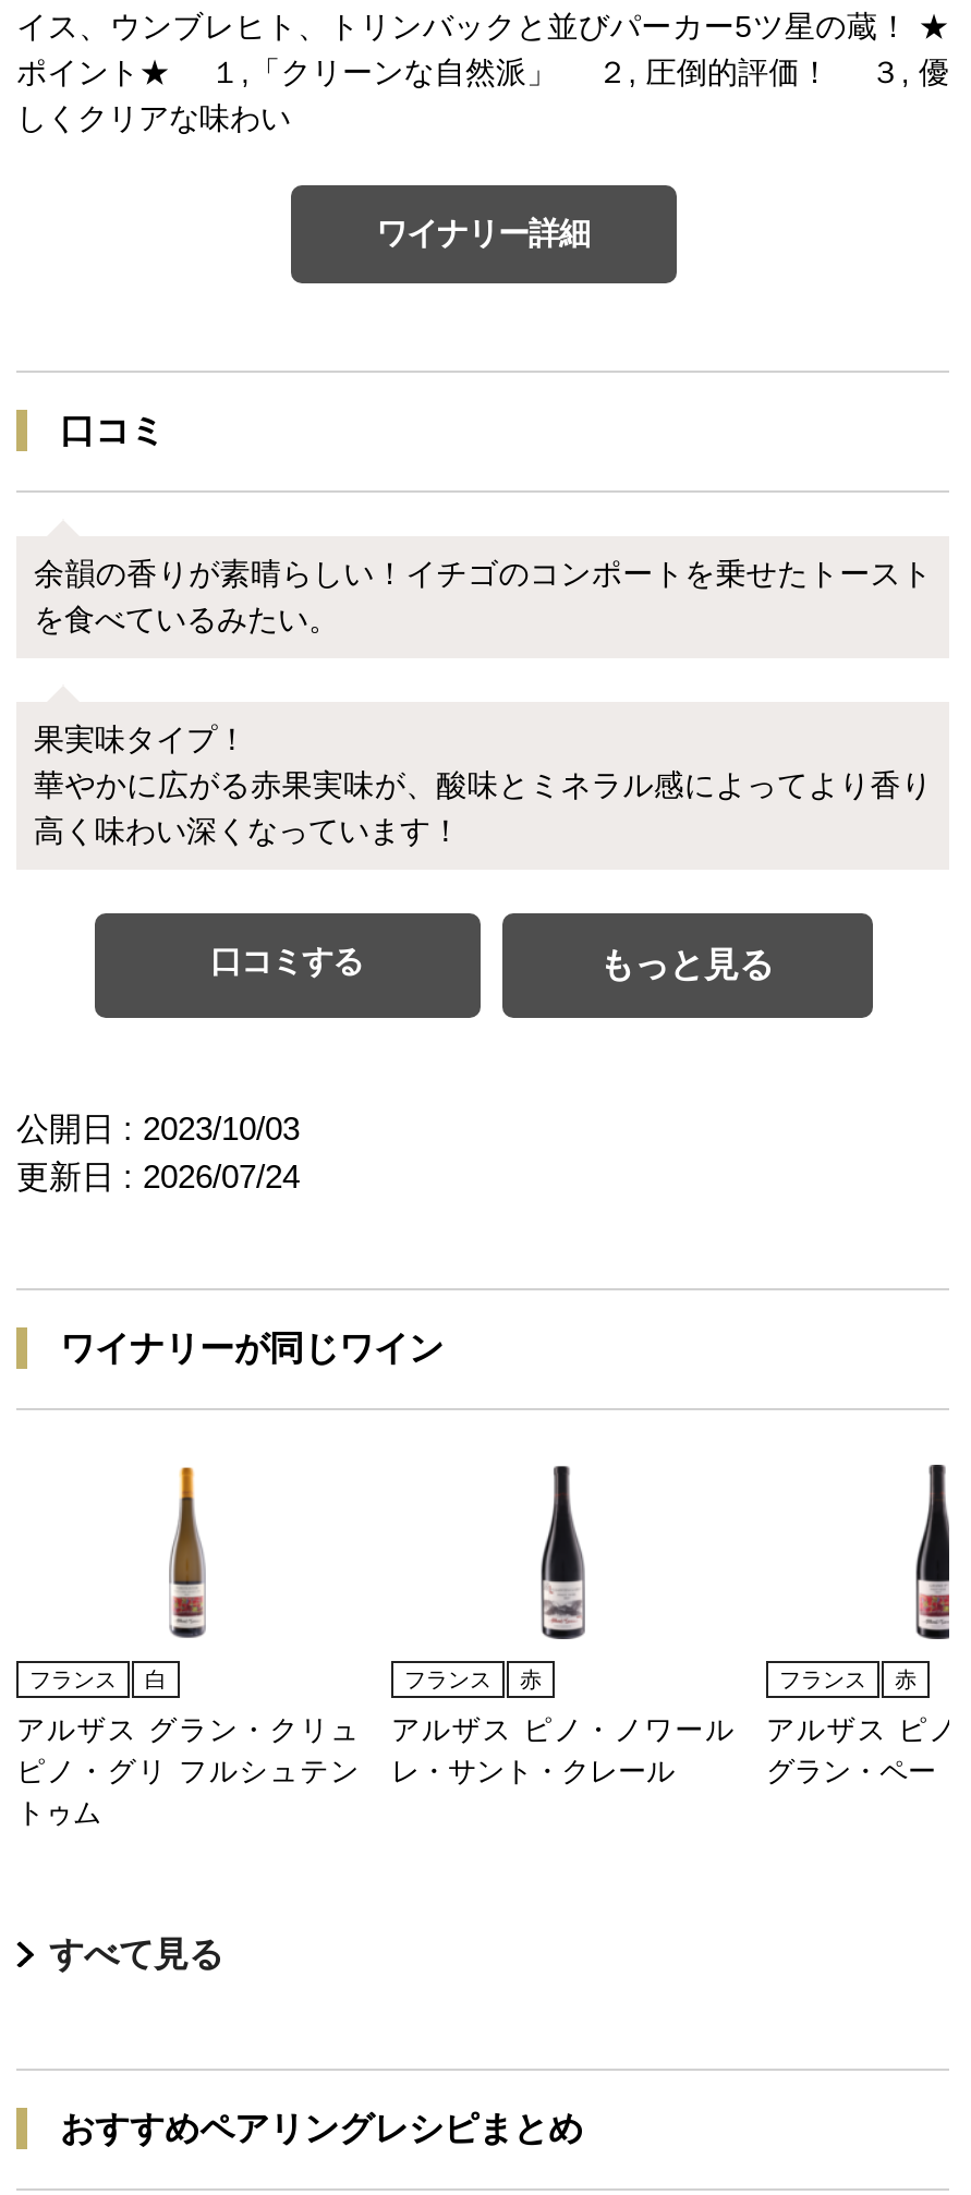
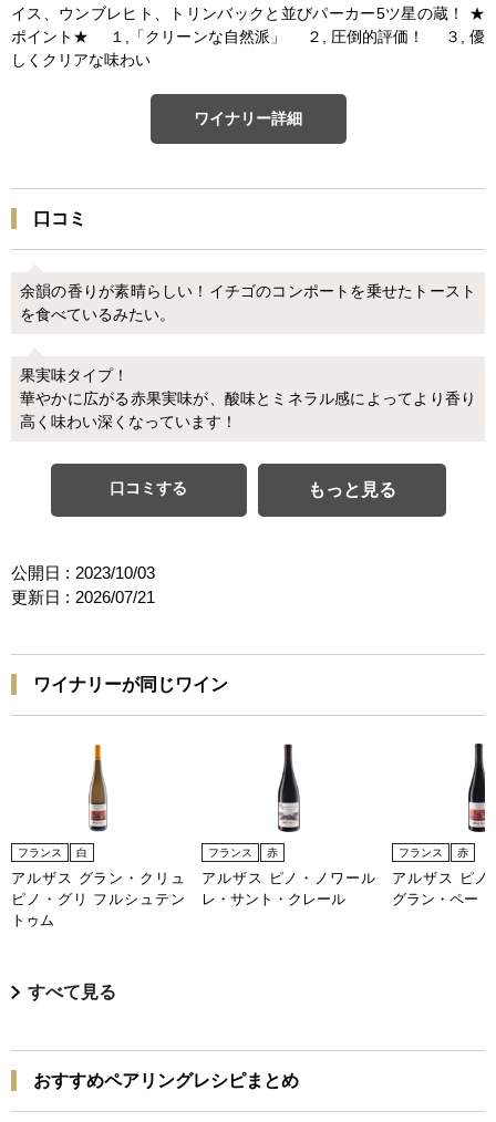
[16,1156,300,1193] 更新日 : 2026/07/24 -> [11,587,155,606] 更新日 : 2026/07/21

